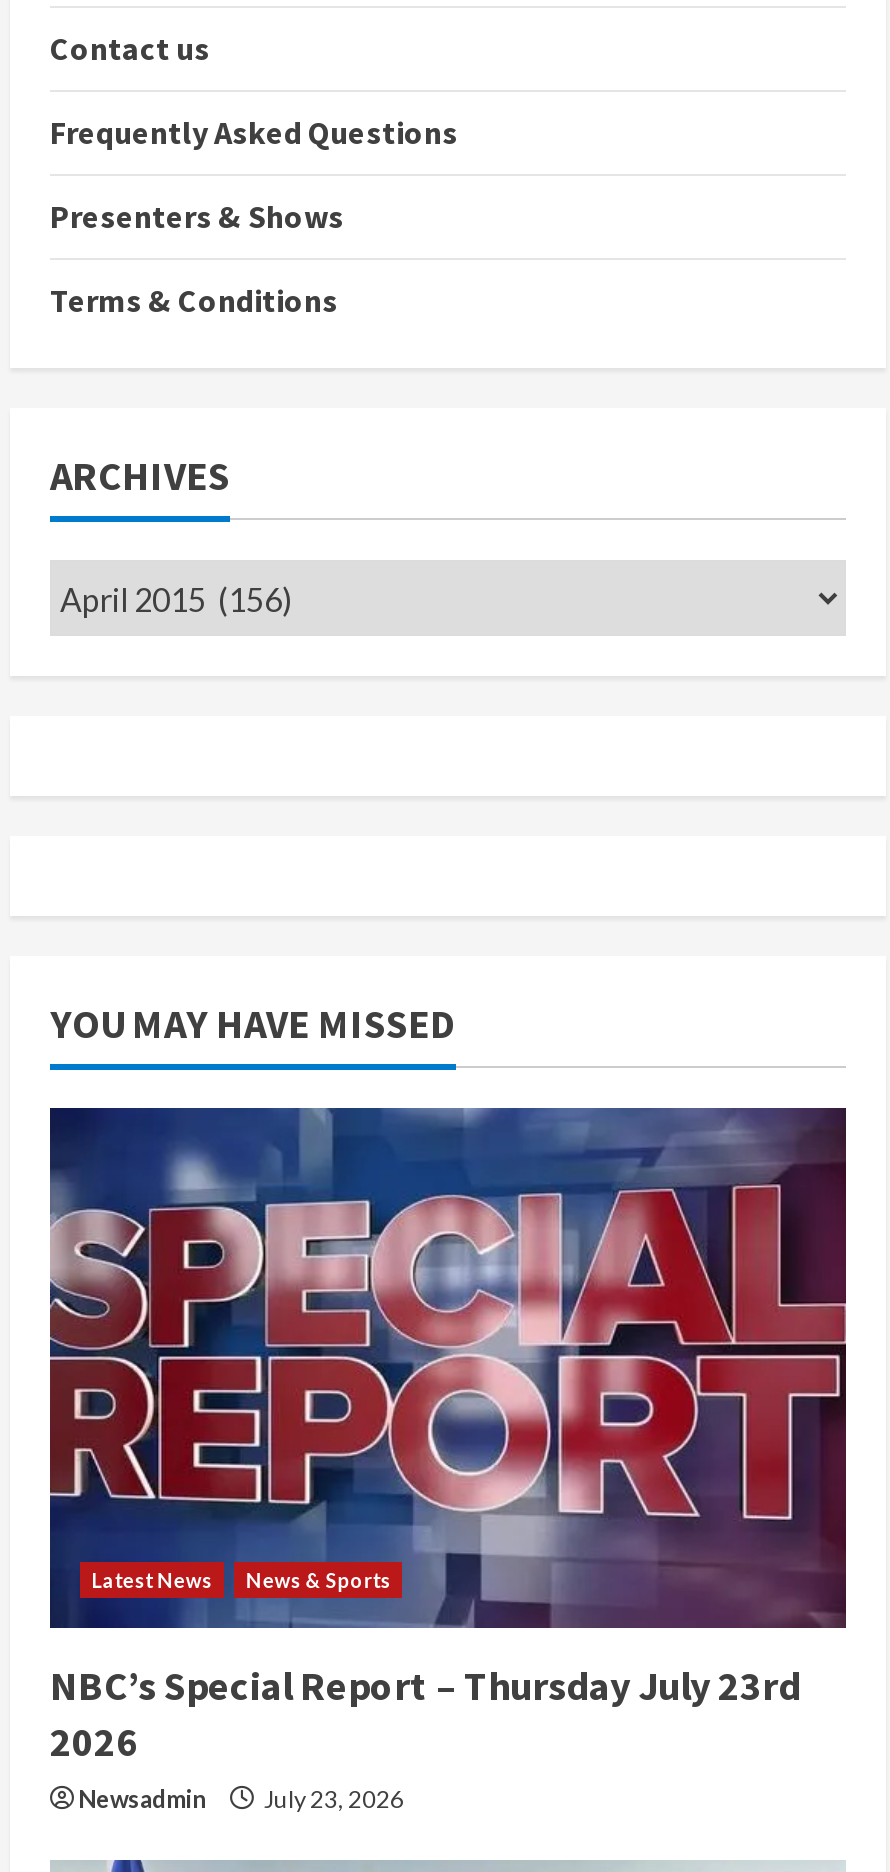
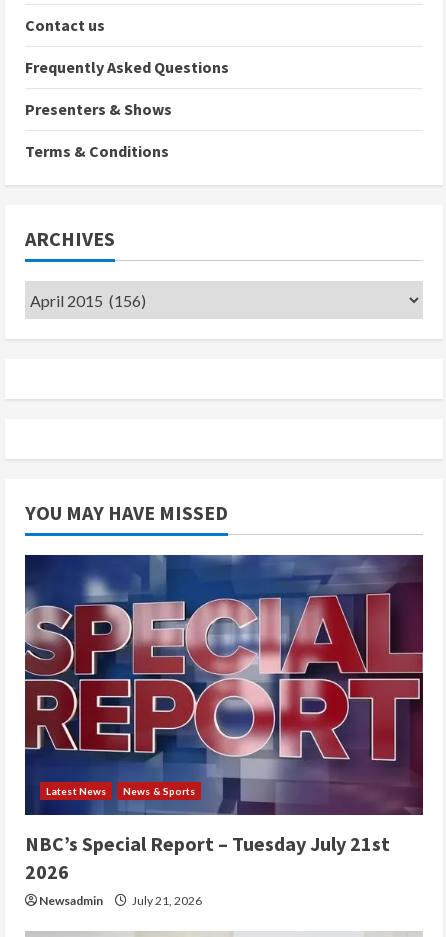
[50,1660,800,1710] NBC’s Special Report – Thursday July 23rd -> [25,831,390,856] NBC’s Special Report – Tuesday July 21st
[78,1784,404,1814] Newsadmin July 23, 2026 -> [39,893,202,908] Newsadmin July 21, 2026

